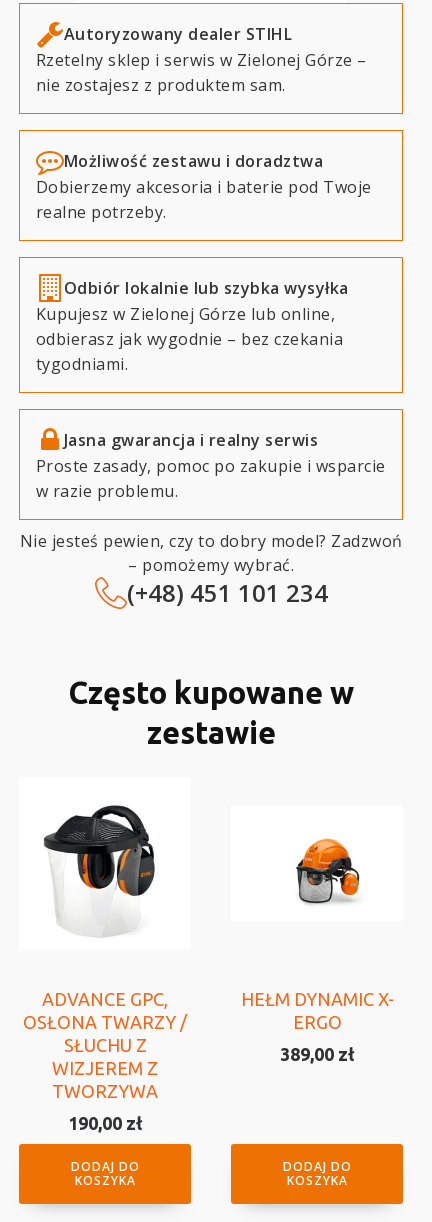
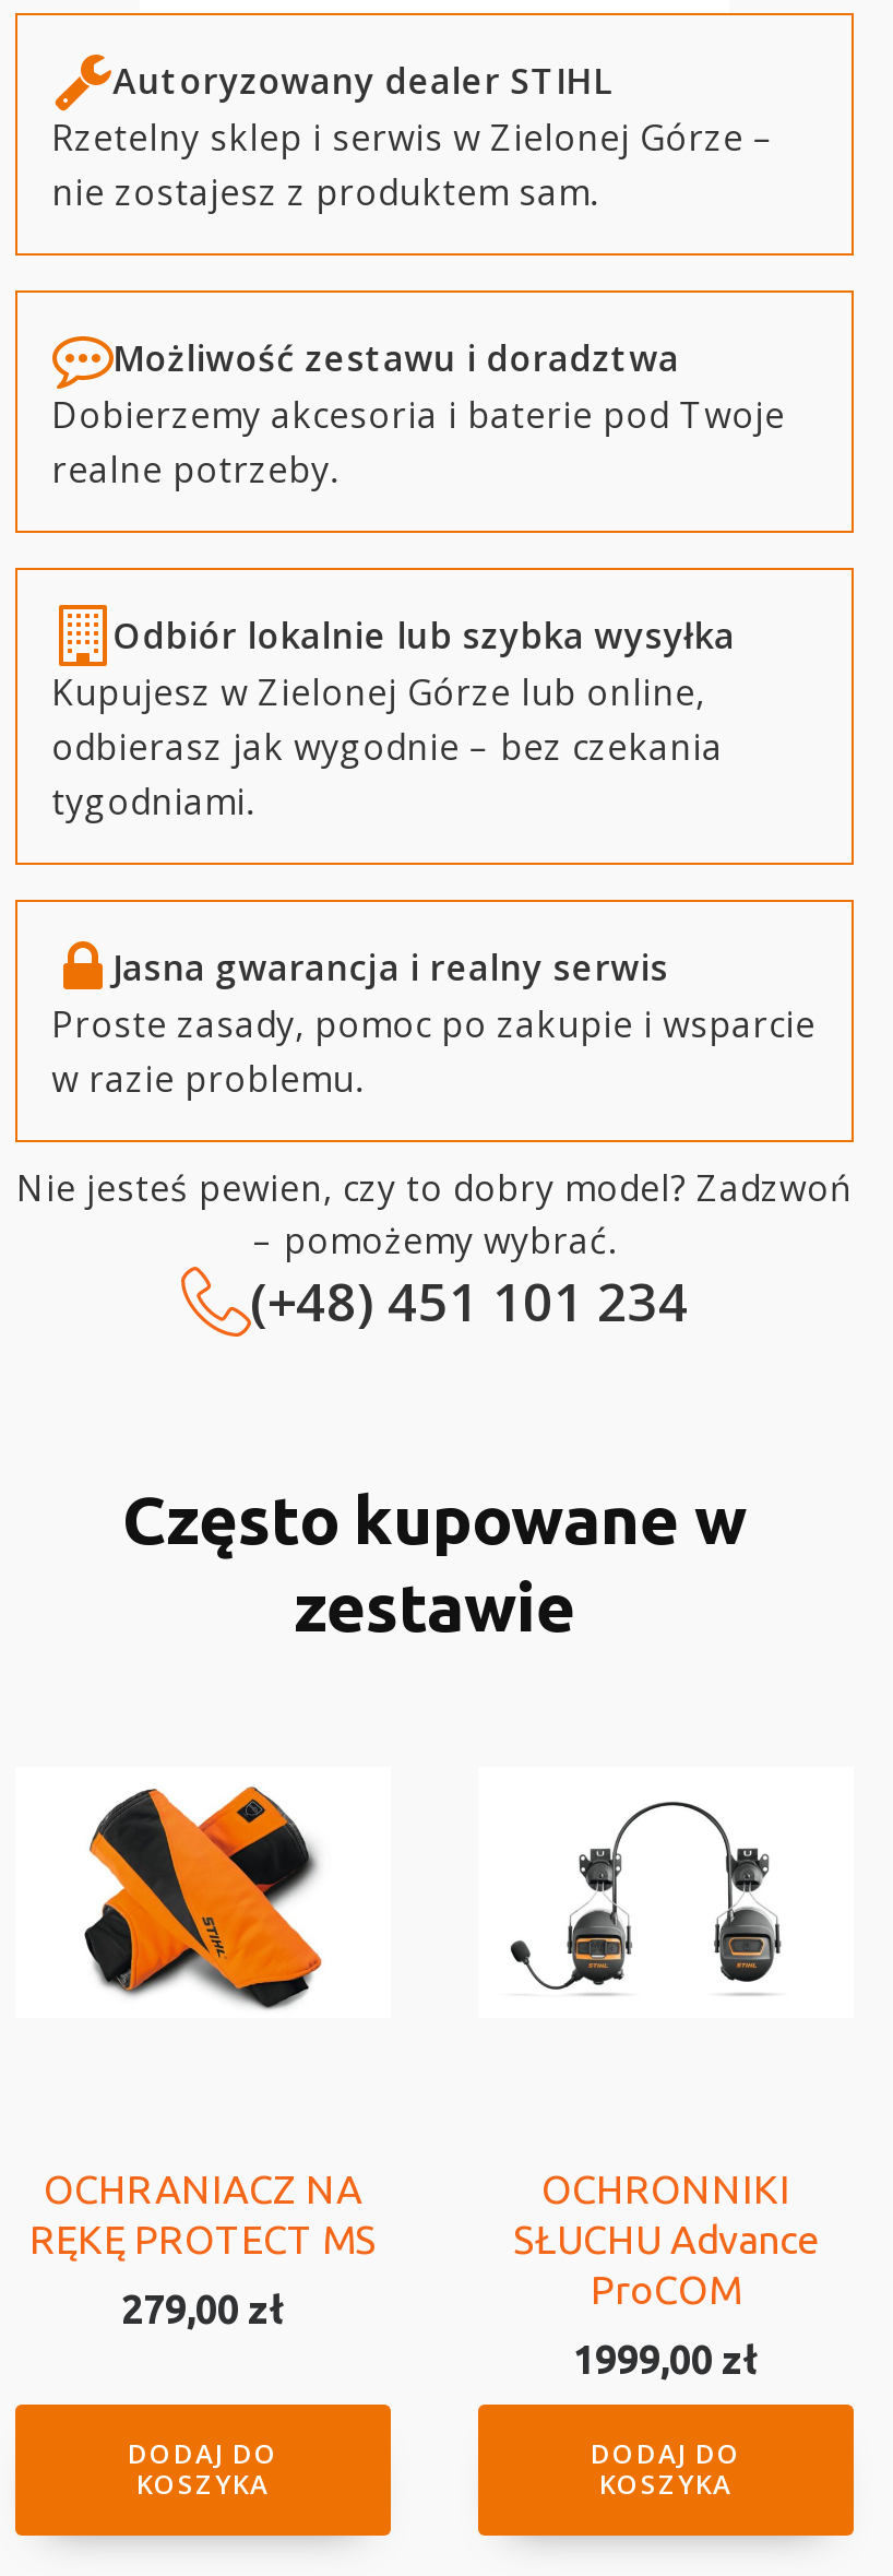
[43,804,157,936] [image] -> [83,1765,323,2009] [image]
[277,838,364,906] [image] -> [509,1800,782,1992] [image]
[23,989,187,1101] ADVANCE GPC, | OSŁONA TWARZY / | SŁUCHU Z | WIZJEREM Z | TWORZYWA -> [29,2167,377,2261] OCHRANIACZ NA | RĘKĘ PROTECT MS
[240,989,393,1032] HEŁM DYNAMIC X- | ERGO -> [513,2167,819,2311] OCHRONNIKI | SŁUCHU Advance | ProCOM
[279,1044,354,1064] 389,00 zł -> [573,2337,759,2381] 1999,00 zł
[67,1113,142,1133] 190,00 zł -> [121,2287,285,2331] 279,00 zł

